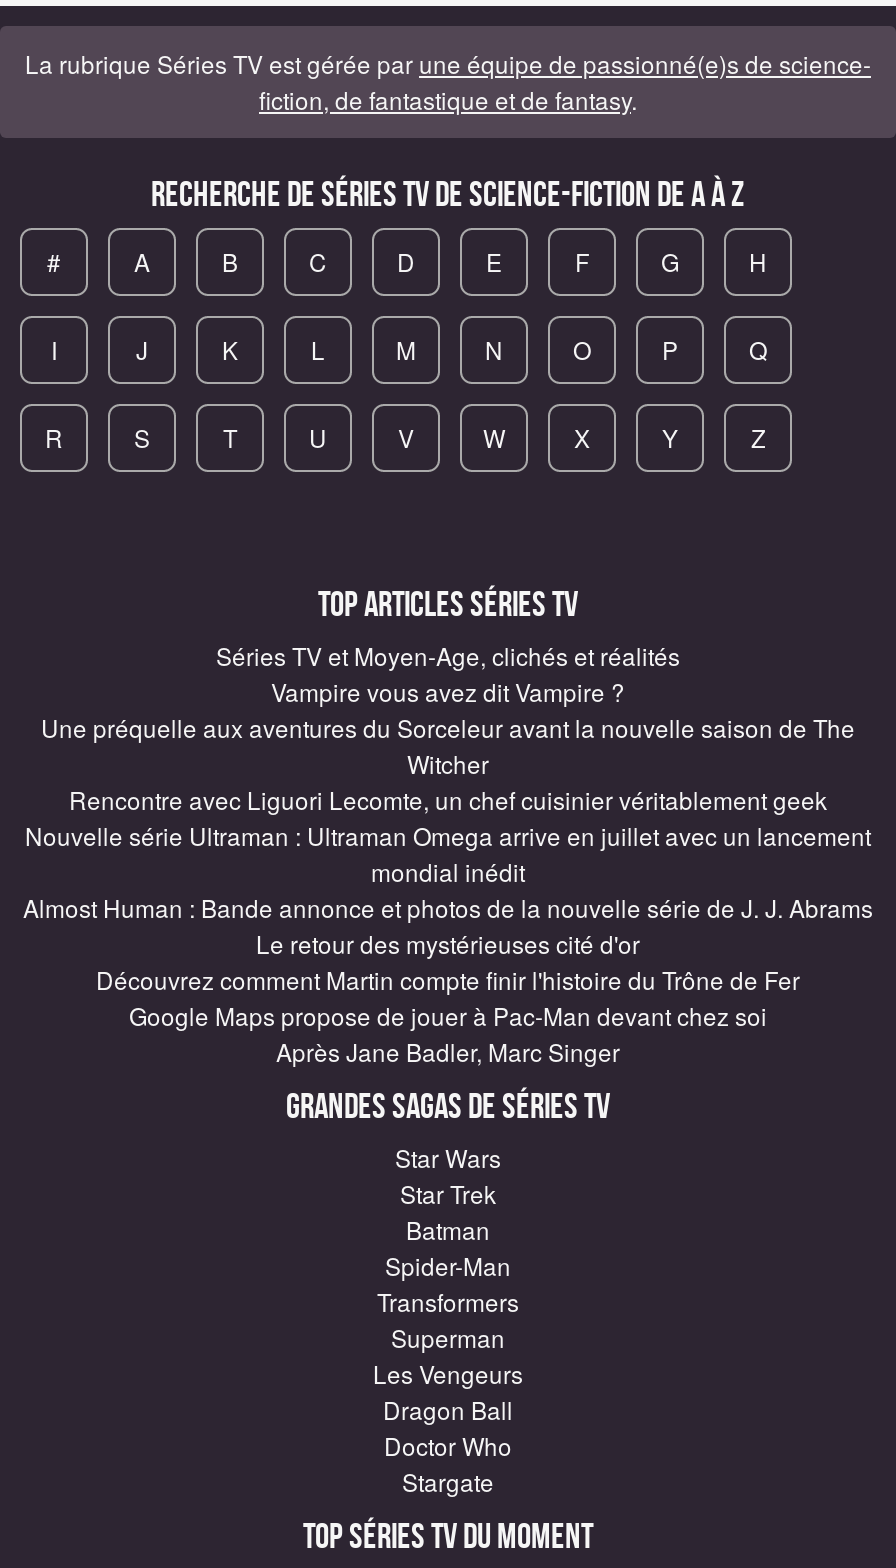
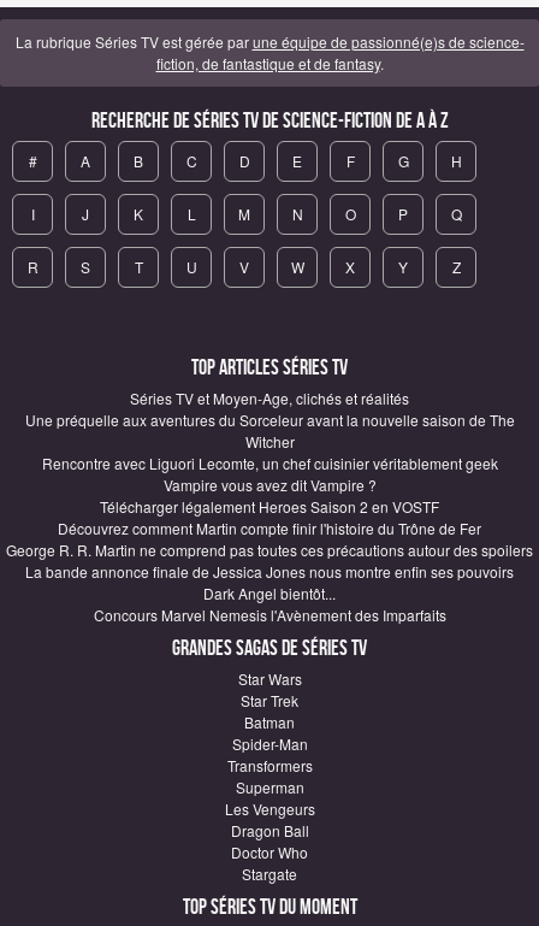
moved [271,674,625,708] -> [163,474,376,495]: Vampire vous avez dit Vampire ?
[23,818,873,960] Nouvelle série Ultraman : Ultraman Omega arrive en juillet avec un lancement | mondial inédit | Almost Human : Bande annonce et photos de la nouvelle série de J. J. Abrams | Le retour des mystérieuses cité d'or -> [100,496,439,517] Télécharger légalement Heroes Saison 2 en VOSTF
moved [96,962,800,996] -> [58,518,481,538]: Découvrez comment Martin compte finir l'histoire du Trône de Fer
[129,998,767,1068] Google Maps propose de jouer à Pac-Man devant chez soi | Après Jane Badler, Marc Singer -> [6,539,533,625] George R. R. Martin ne comprend pas toutes ces précautions autour des spoilers | La bande annonce finale de Jessica Jones nous montre enfin ses pouvoirs | Dark Angel bientôt... | Concours Marvel Nemesis l'Avènement des Imparfaits

